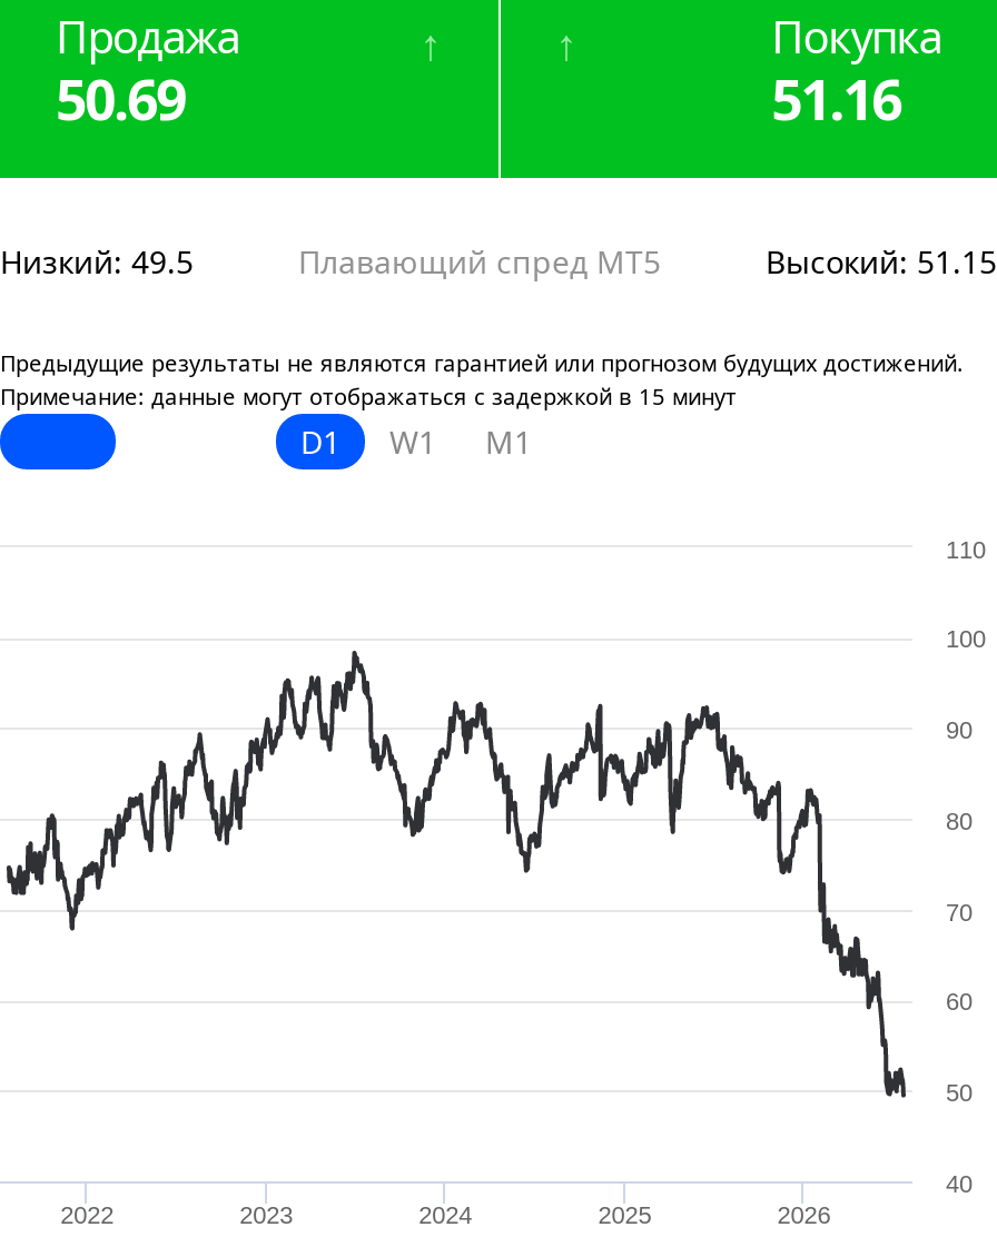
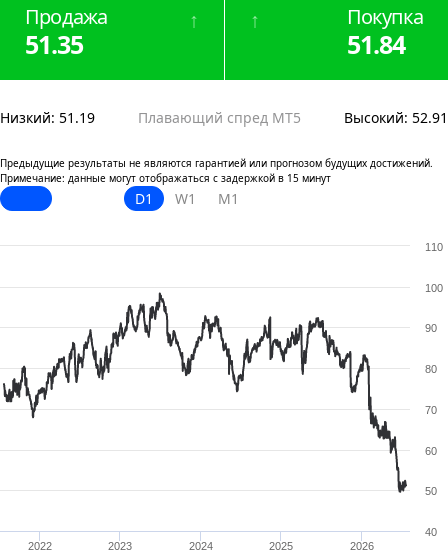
[56,60,185,136] 50.69 -> [25,27,83,61] 51.35
[771,60,900,136] 51.16 -> [347,27,405,61] 51.84
[0,240,194,283] Низкий: 49.5 -> [0,108,95,127] Низкий: 51.19
[766,240,997,283] Высокий: 51.15 -> [344,108,448,127] Высокий: 52.91

